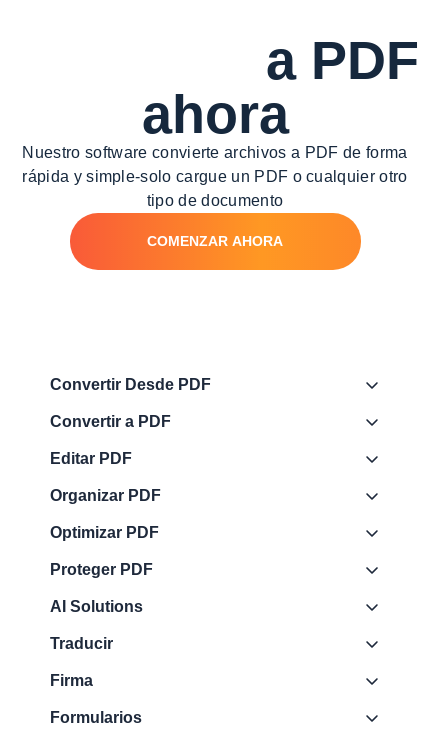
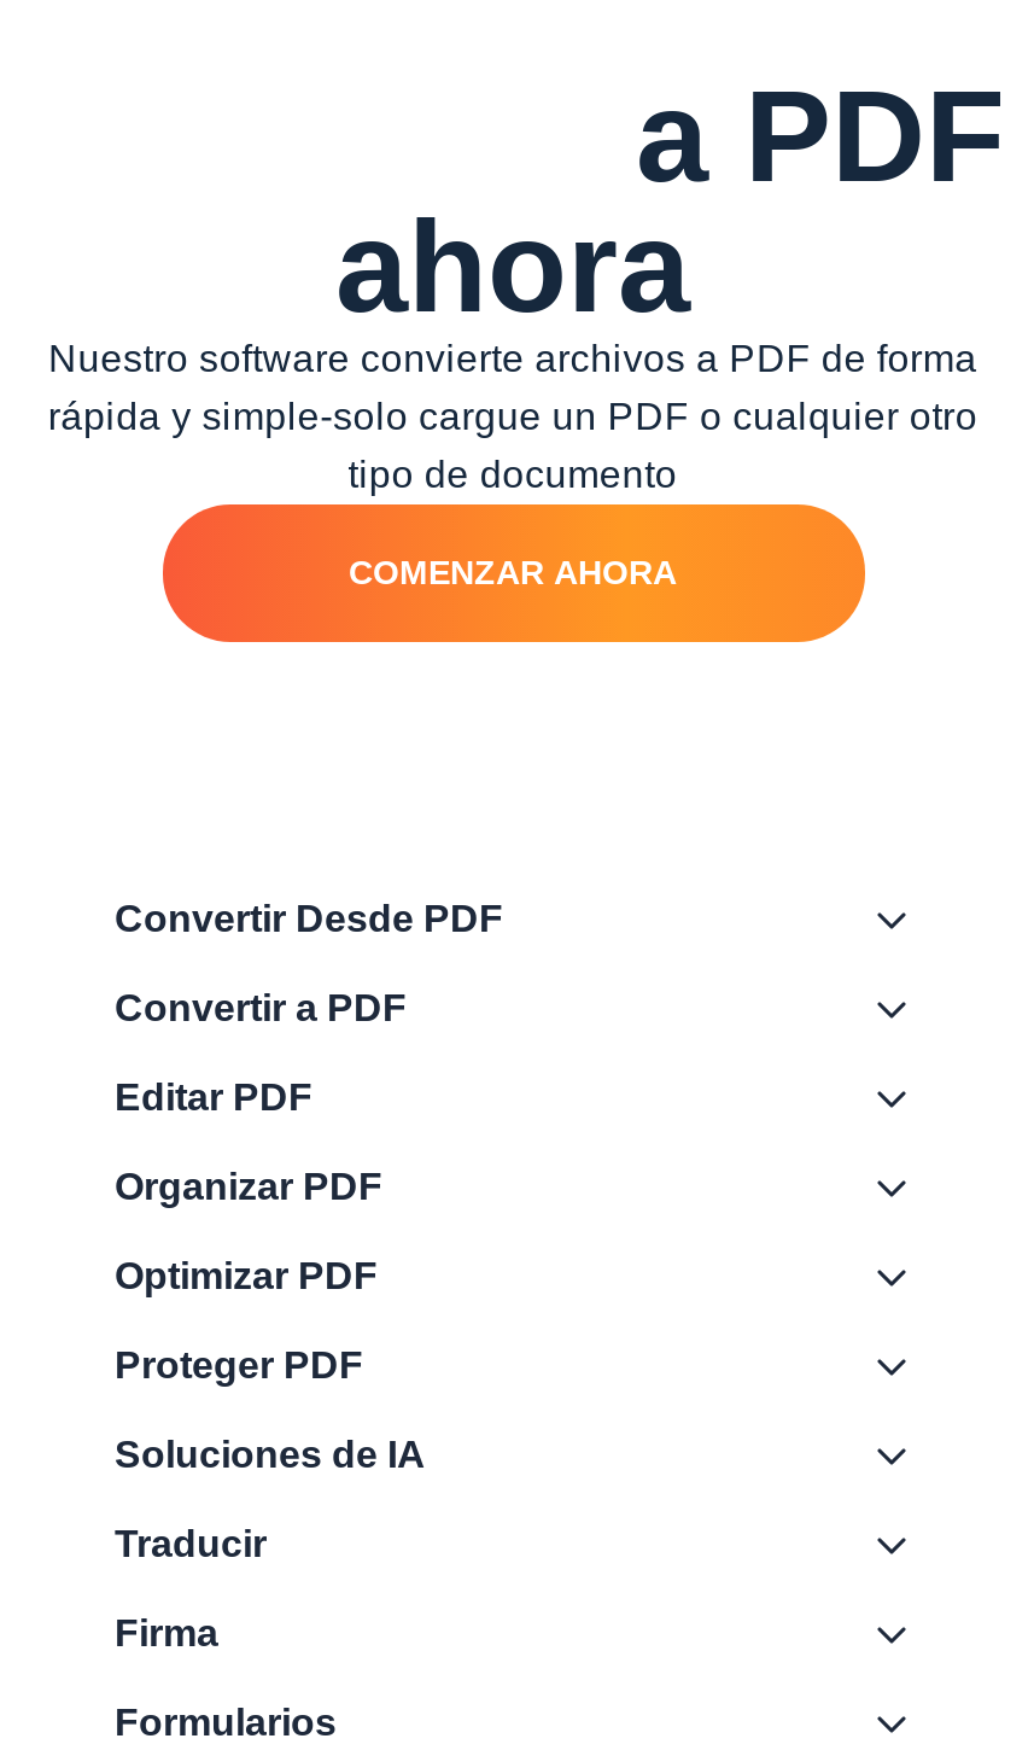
[50,598,143,615] AI Solutions -> [115,1434,426,1475] Soluciones de IA

